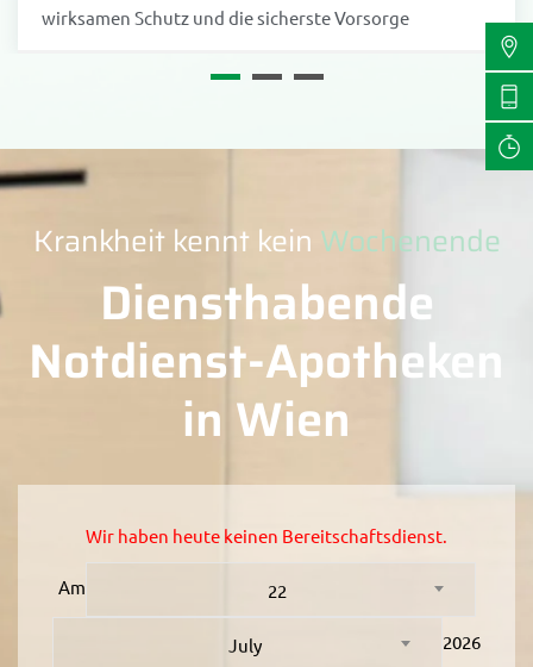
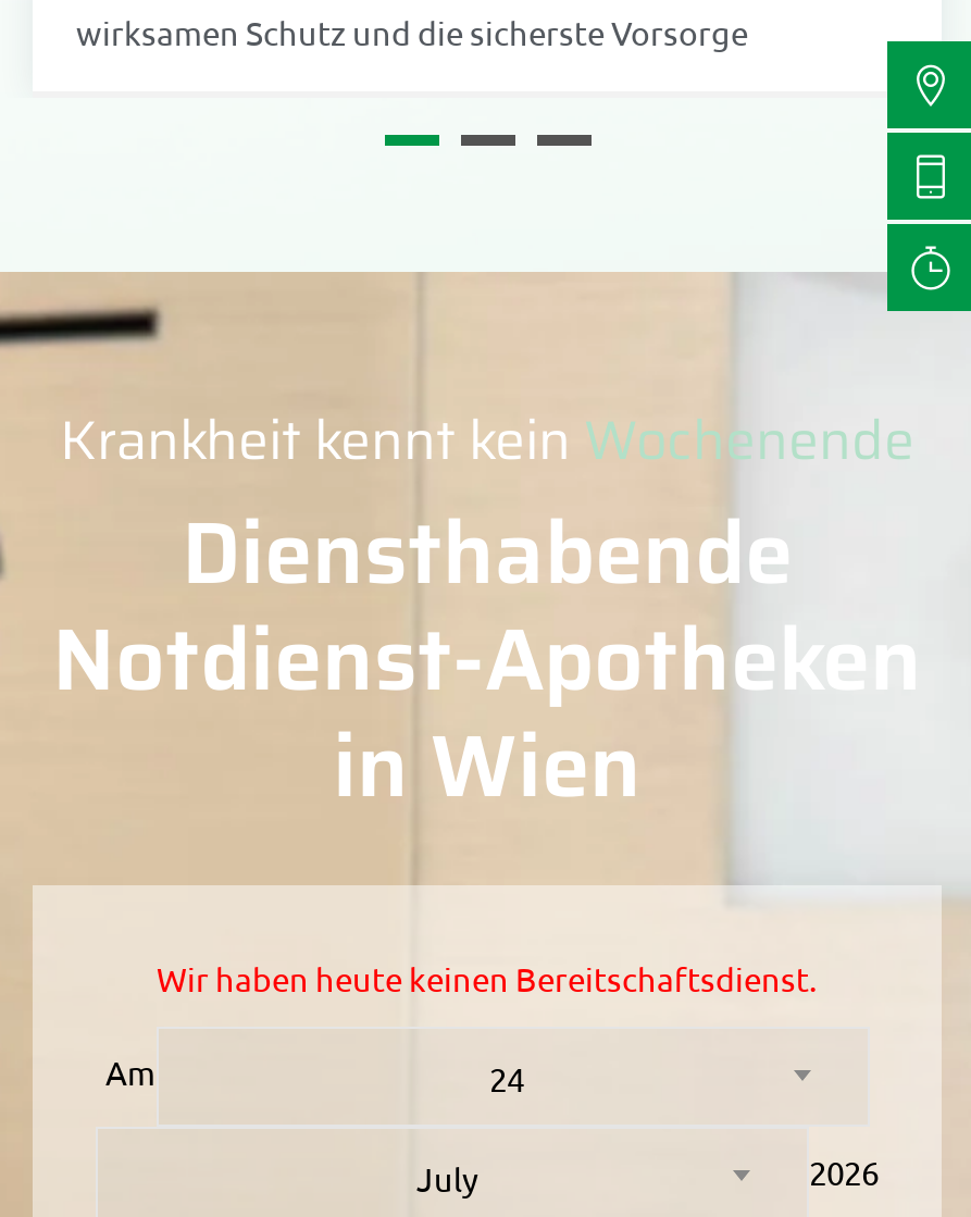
[268,579,287,602] 22 -> [489,1057,524,1099] 24

